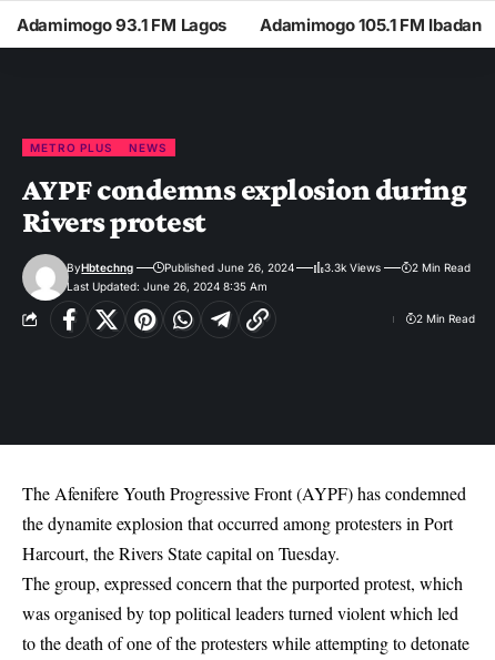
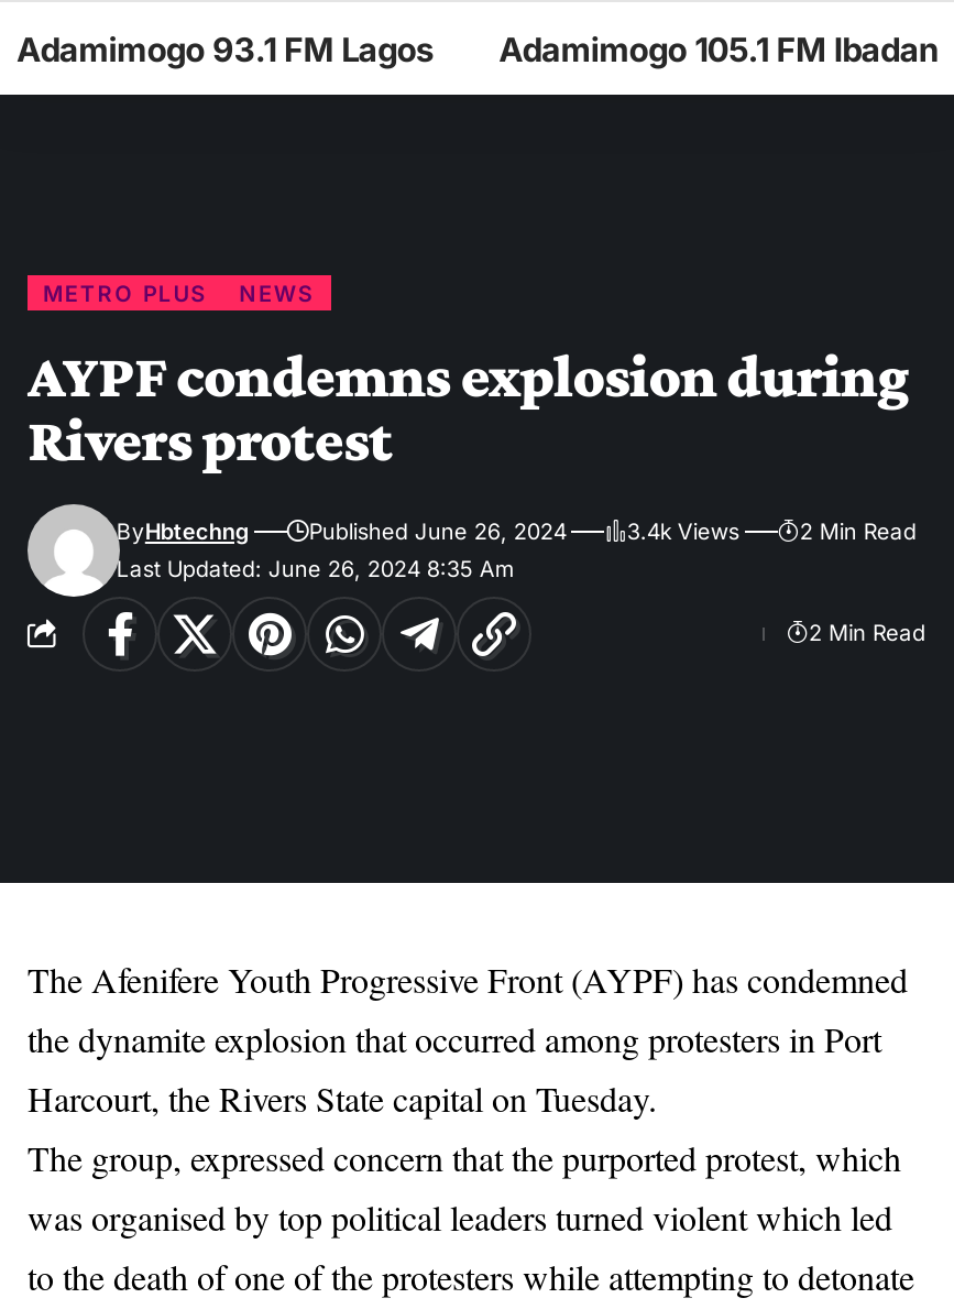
[325,260,381,274] 3.3k Views -> [627,517,739,543] 3.4k Views

